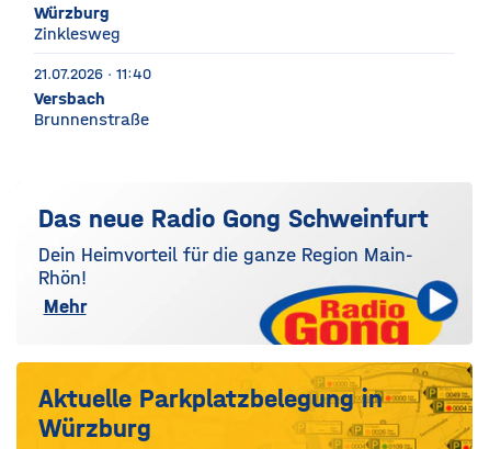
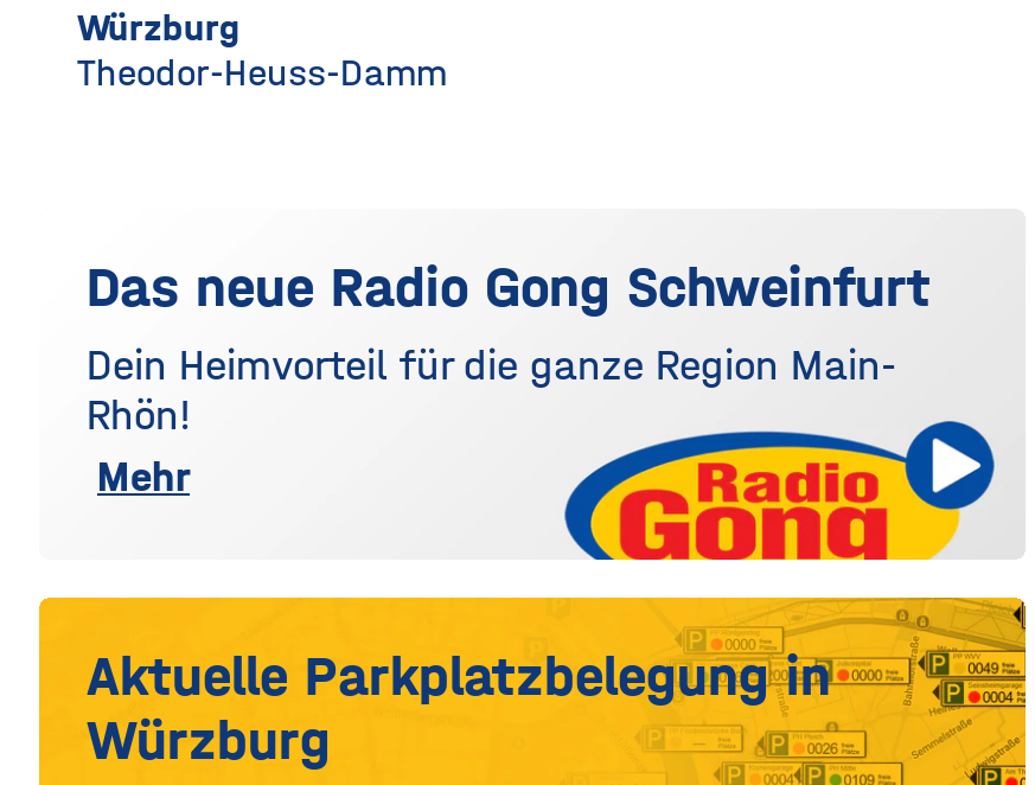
[34,23,151,130] Zinklesweg | 21.07.2026 · 11:40 | Versbach | Brunnenstraße -> [77,51,447,96] Theodor-Heuss-Damm

